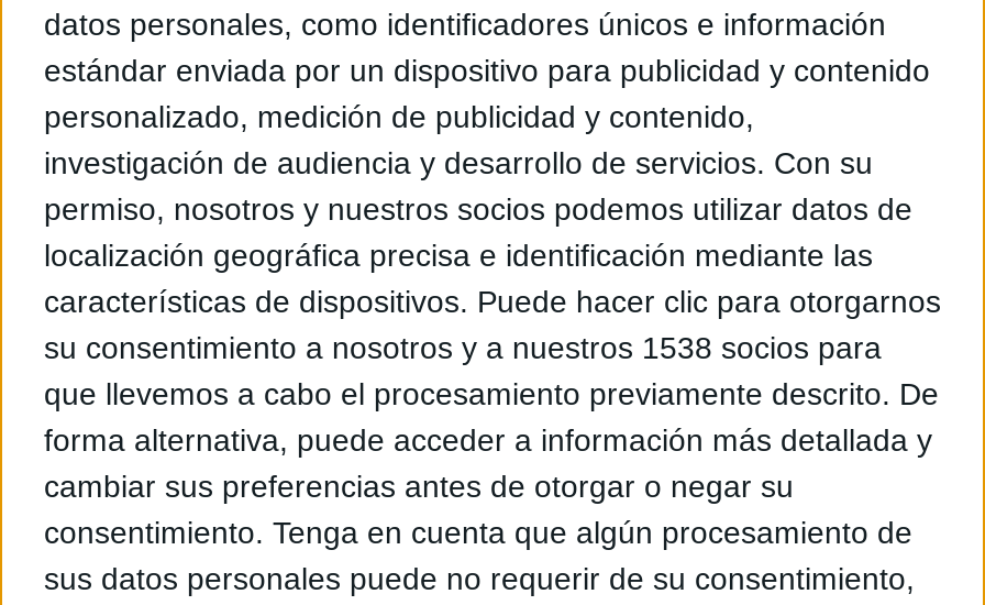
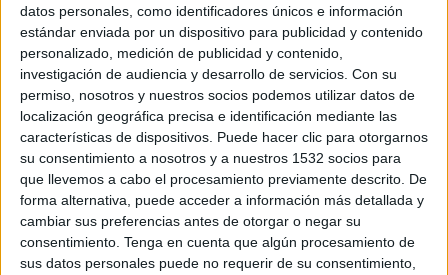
[44,330,882,365] su consentimiento a nosotros y a nuestros 1538 socios para -> [20,150,401,166] su consentimiento a nosotros y a nuestros 1532 socios para

